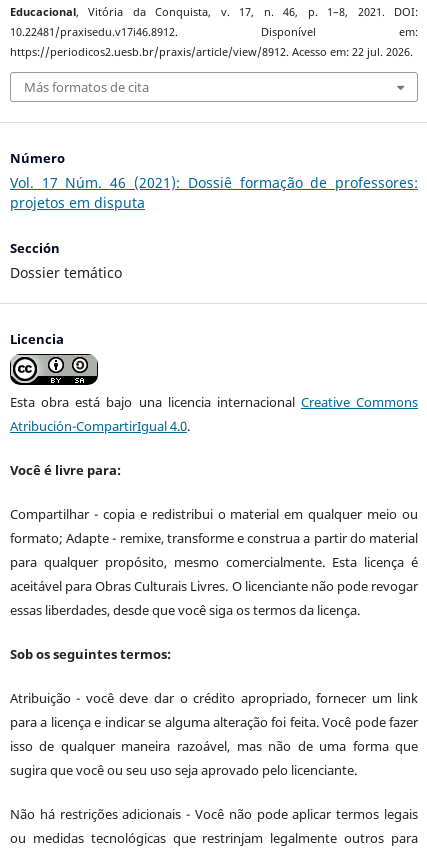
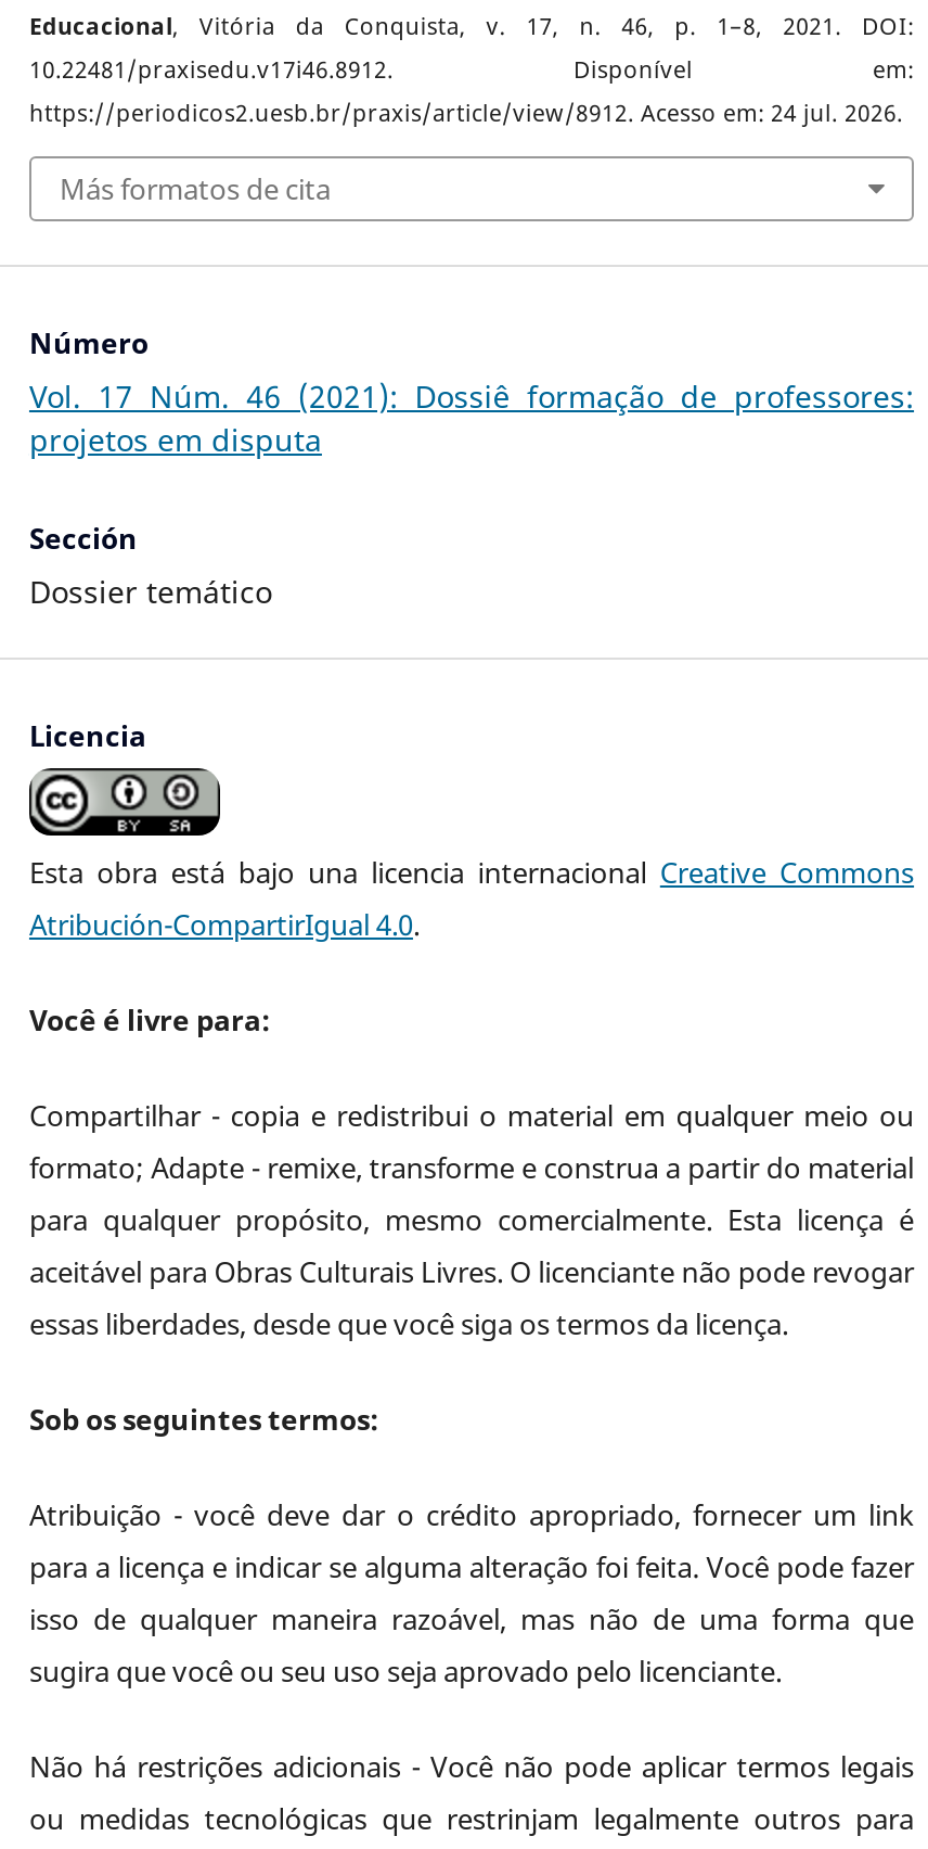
[10,45,413,59] https://periodicos2.uesb.br/praxis/article/view/8912. Acesso em: 22 jul. 2026. -> [29,97,903,127] https://periodicos2.uesb.br/praxis/article/view/8912. Acesso em: 24 jul. 2026.

